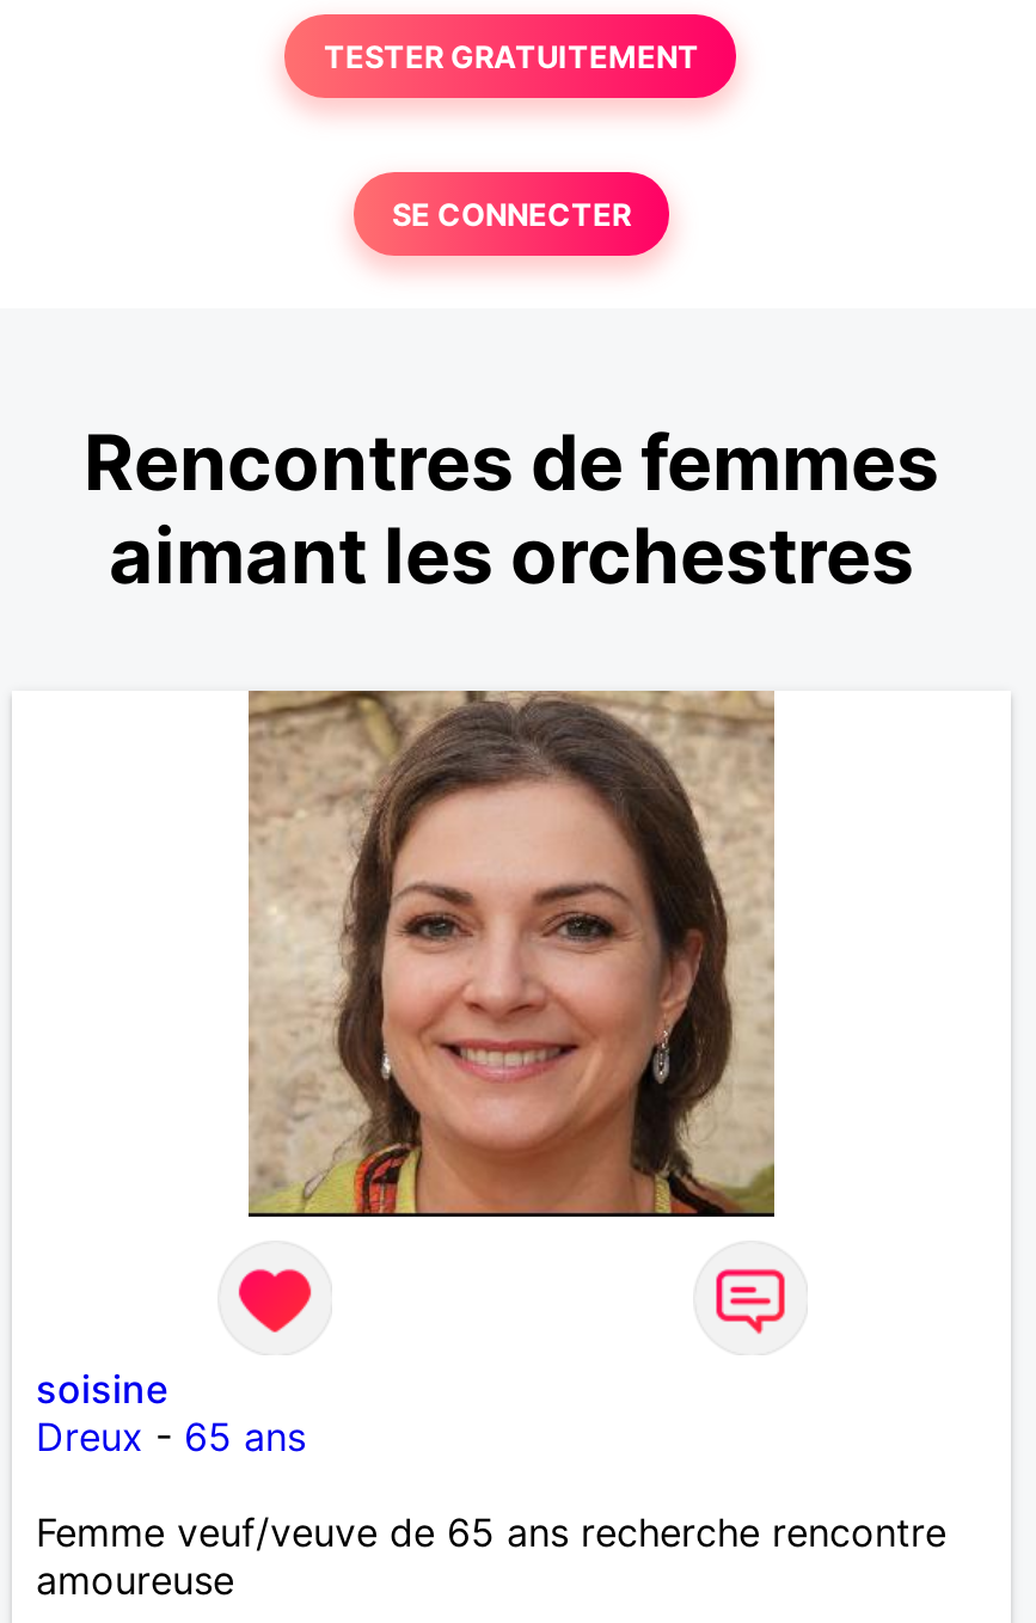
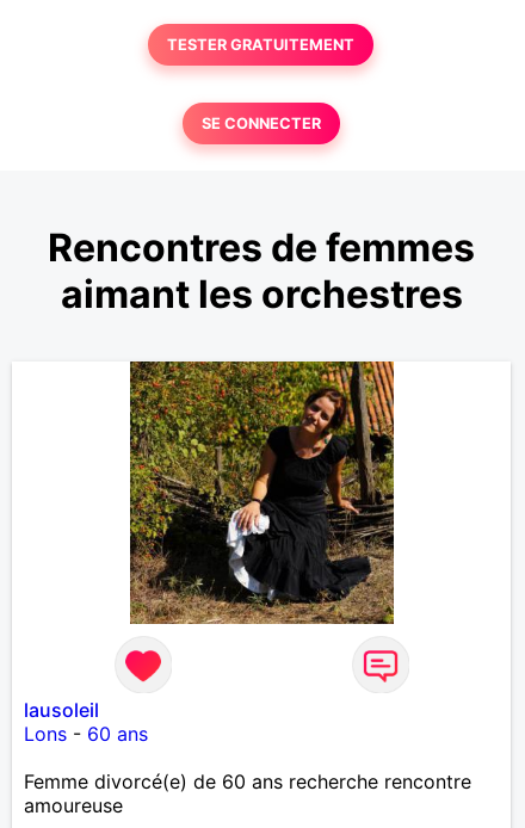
[249,688,777,1219] [image] -> [129,360,395,625] [image]
[36,1365,306,1460] soisine | Dreux - 65 ans -> [24,698,148,746] lausoleil | Lons - 60 ans
[36,1508,946,1556] Femme veuf/veuve de 65 ans recherche rencontre -> [24,769,471,793] Femme divorcé(e) de 60 ans recherche rencontre

